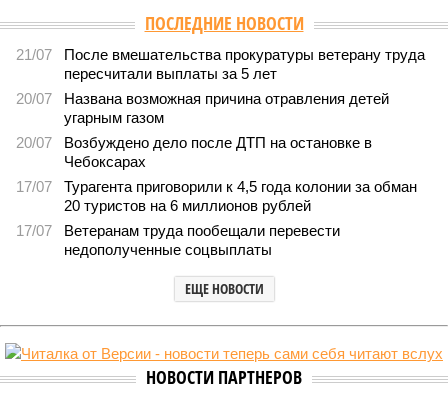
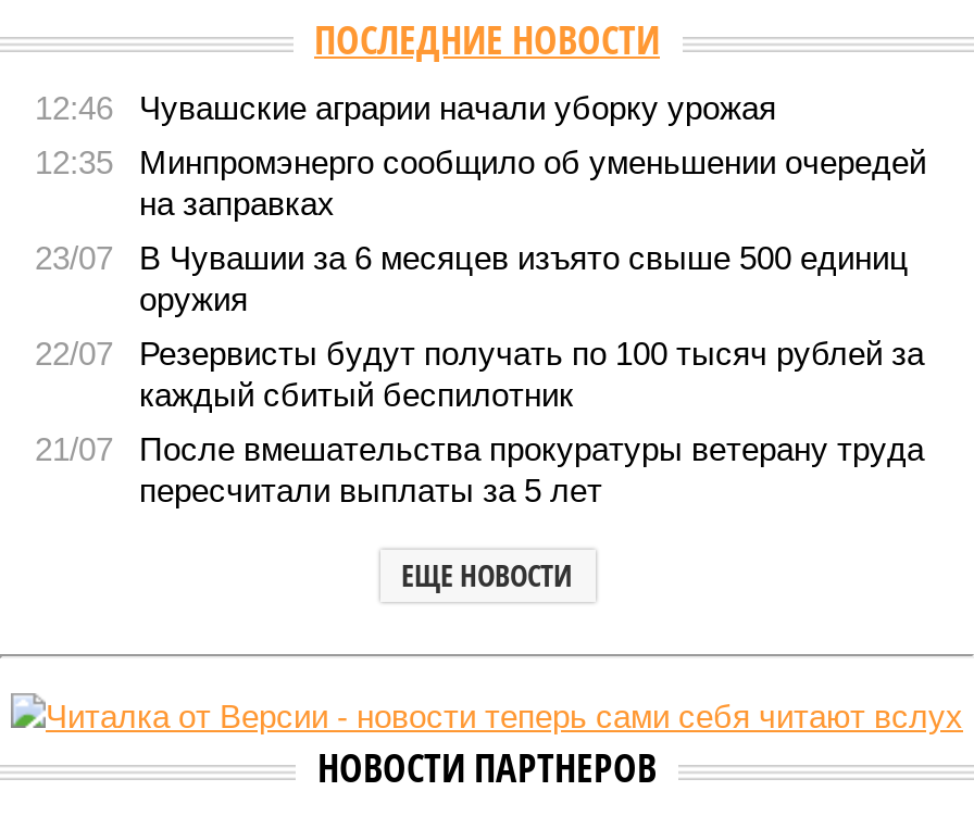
none -> [35,89,926,413] 12:46 | Чувашские аграрии начали уборку урожая | 12:35 | Минпромэнерго сообщило об уменьшении очередей | на заправках | 23/07 | В Чувашии за 6 месяцев изъято свыше 500 единиц | оружия | 22/07 | Резервисты будут получать по 100 тысяч рублей за | каждый сбитый беспилотник
moved [16,46,425,82] -> [35,430,924,508]: 21/07 | После вмешательства прокуратуры ветерану труда | пересчитали выплаты за 5 лет
[16,90,417,258] 20/07 | Названа возможная причина отравления детей | угарным газом | 20/07 | Возбуждено дело после ДТП на остановке в | Чебоксарах | 17/07 | Турагента приговорили к 4,5 года колонии за обман | 20 туристов на 6 миллионов рублей | 17/07 | Ветеранам труда пообещали перевести | недополученные соцвыплаты -> none

